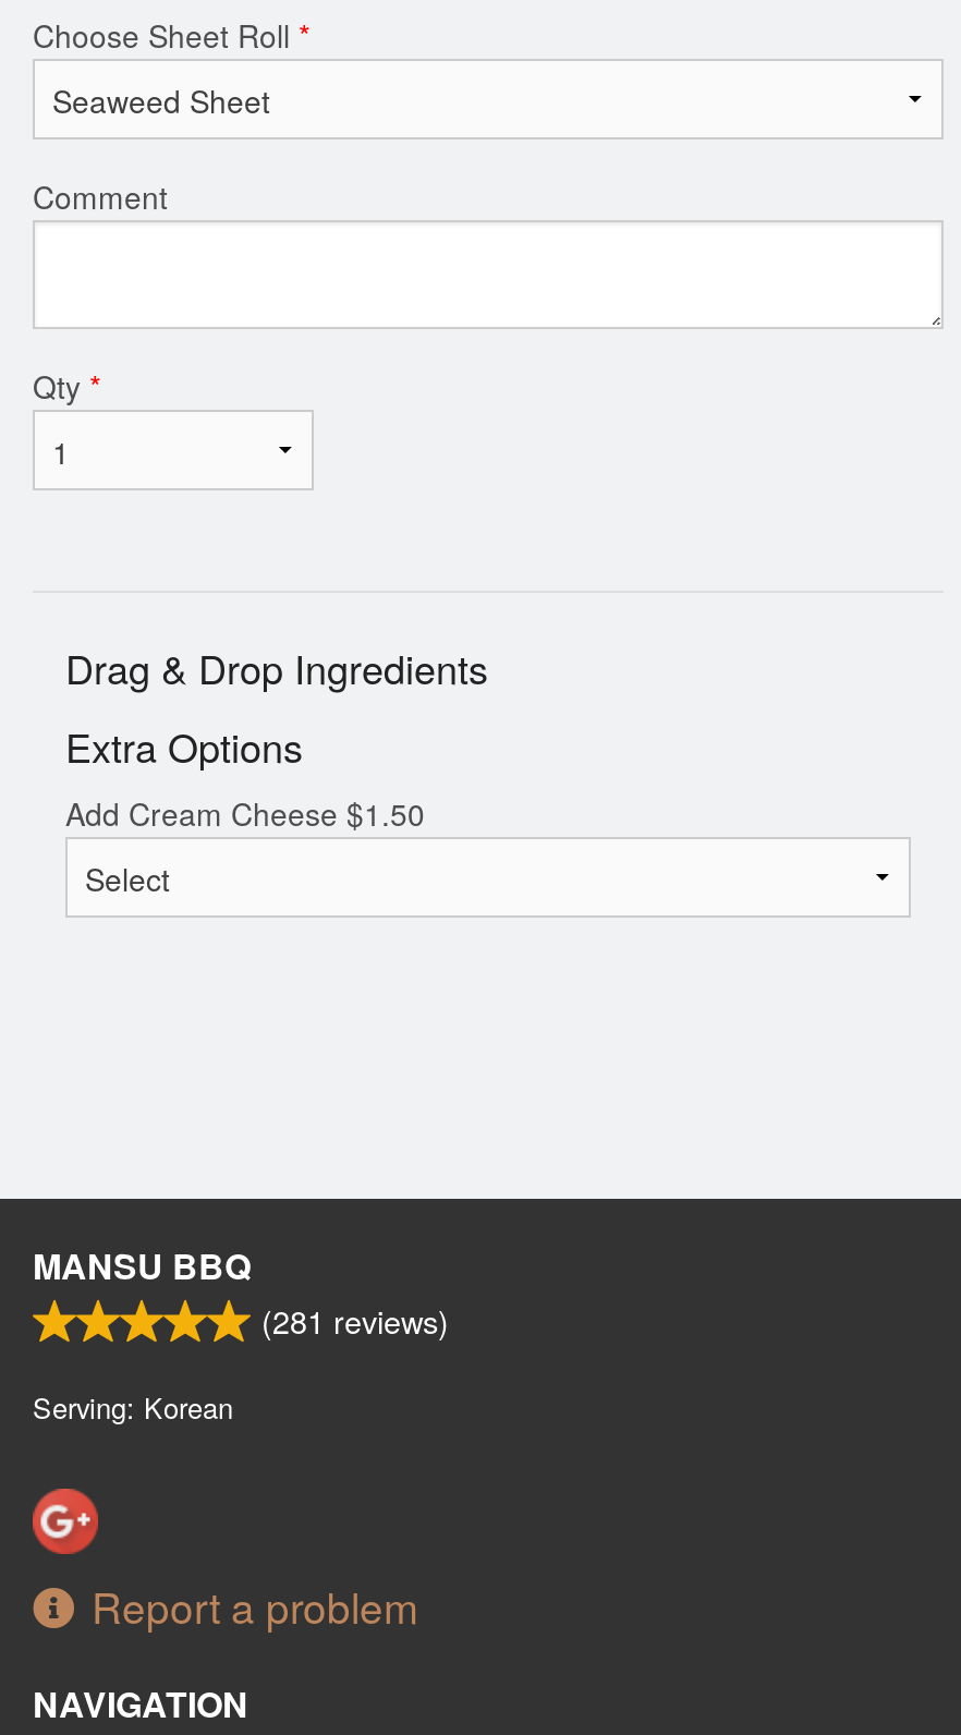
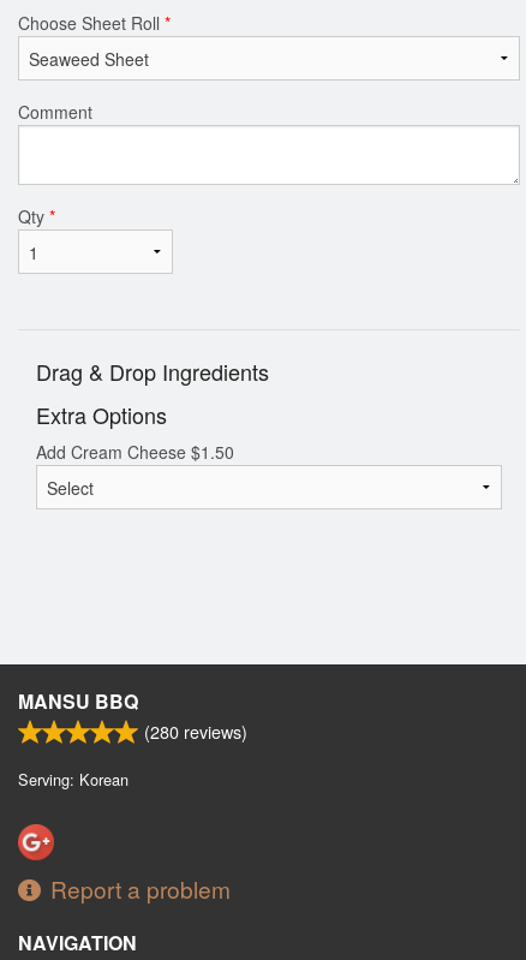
[261,1298,449,1343] (281 reviews) -> [144,719,247,744] (280 reviews)

